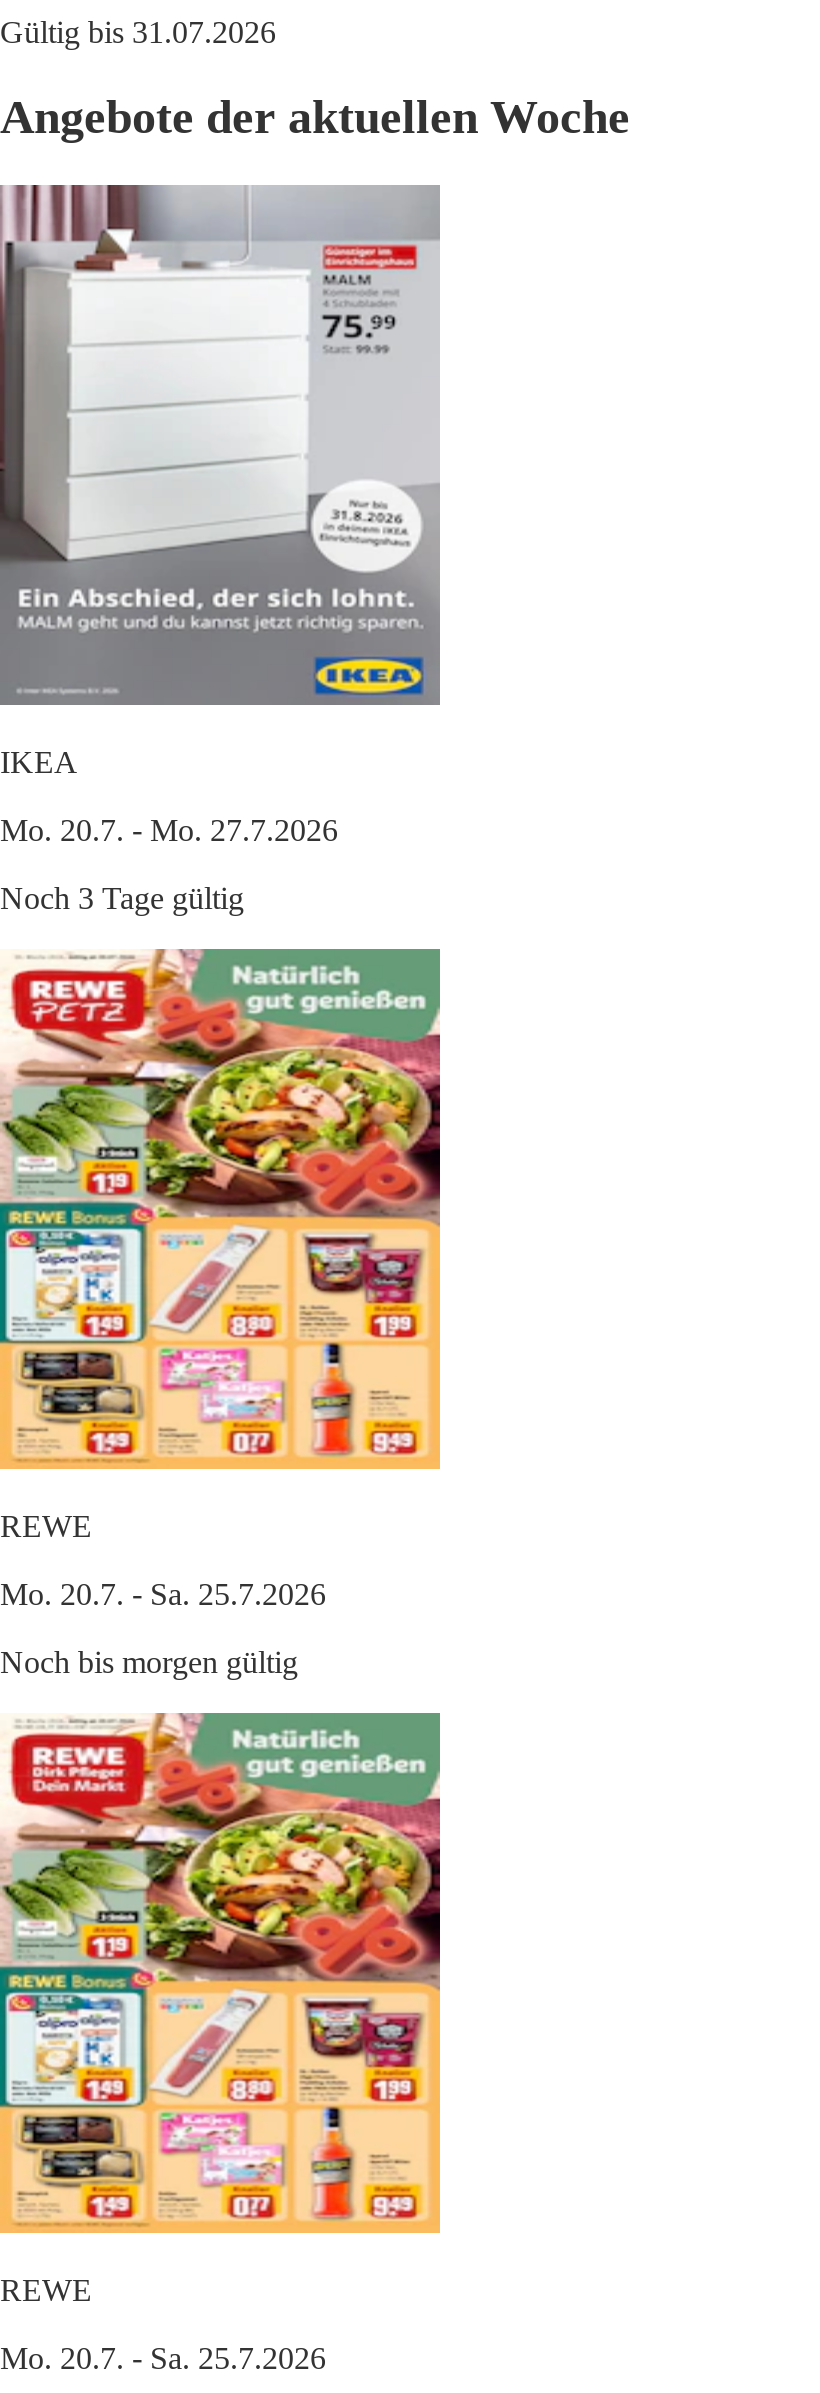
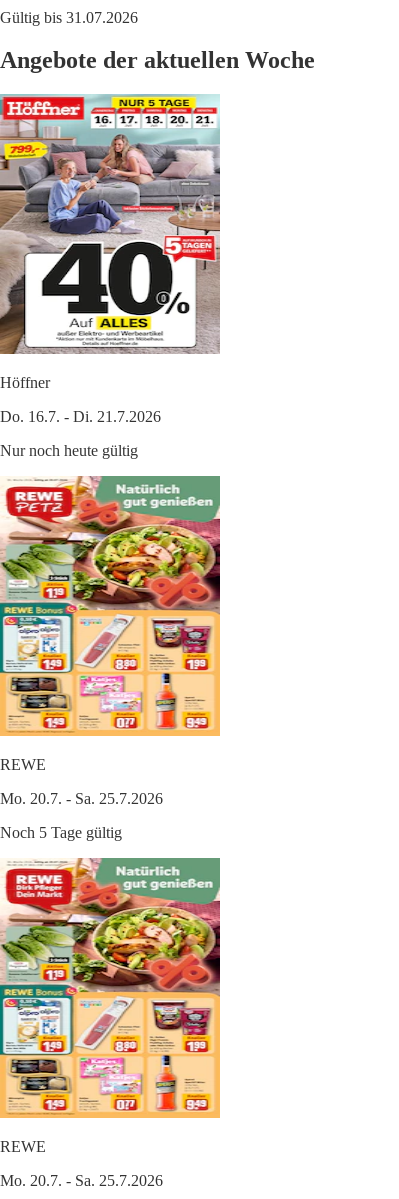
[0,183,440,779] [image] | IKEA -> [0,94,220,391] [image] | Höffner
[0,813,338,847] Mo. 20.7. - Mo. 27.7.2026 -> [0,408,161,425] Do. 16.7. - Di. 21.7.2026
[0,881,244,915] Noch 3 Tage gültig -> [0,442,138,459] Nur noch heute gültig
[0,1645,298,1679] Noch bis morgen gültig -> [0,824,122,841] Noch 5 Tage gültig

